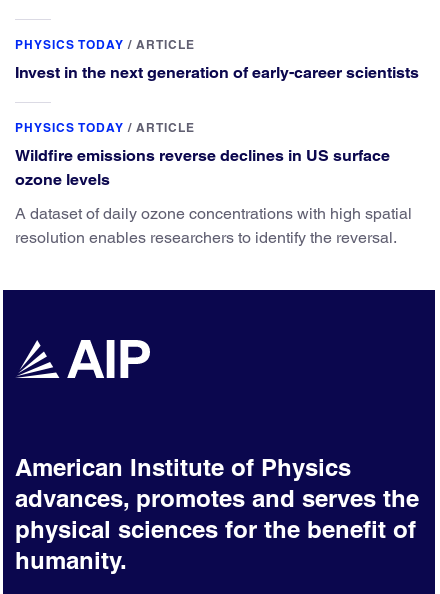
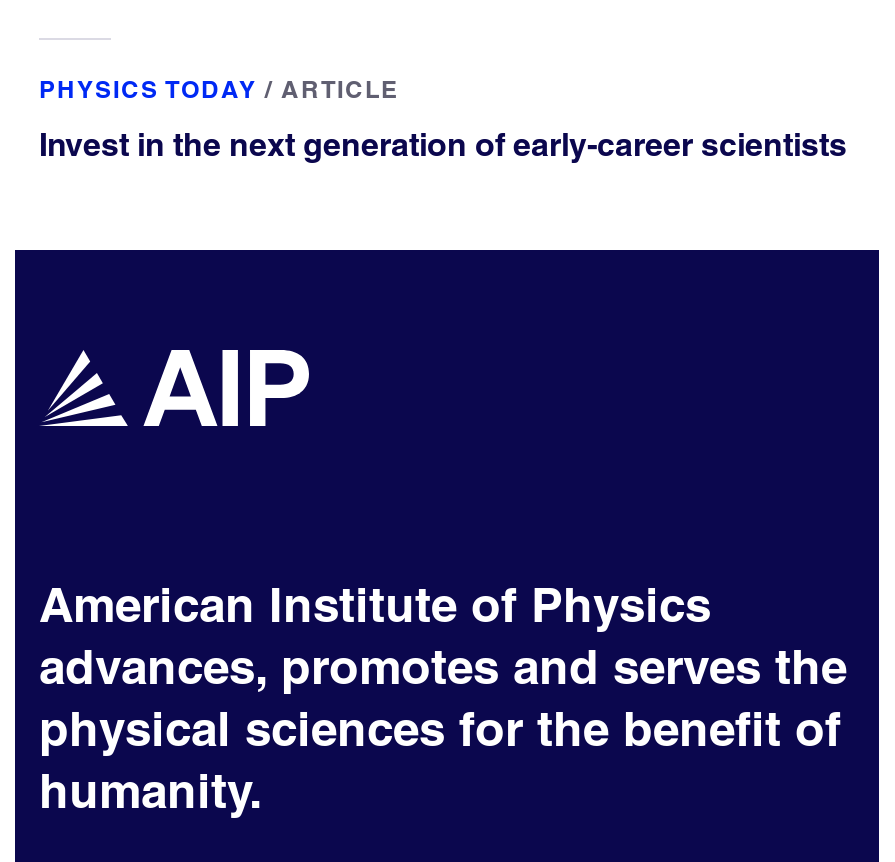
[15,120,412,247] PHYSICS TODAY / ARTICLE | Wildfire emissions reverse declines in US surface | ozone levels | A dataset of daily ozone concentrations with high spatial | resolution enables researchers to identify the reversal. -> none

